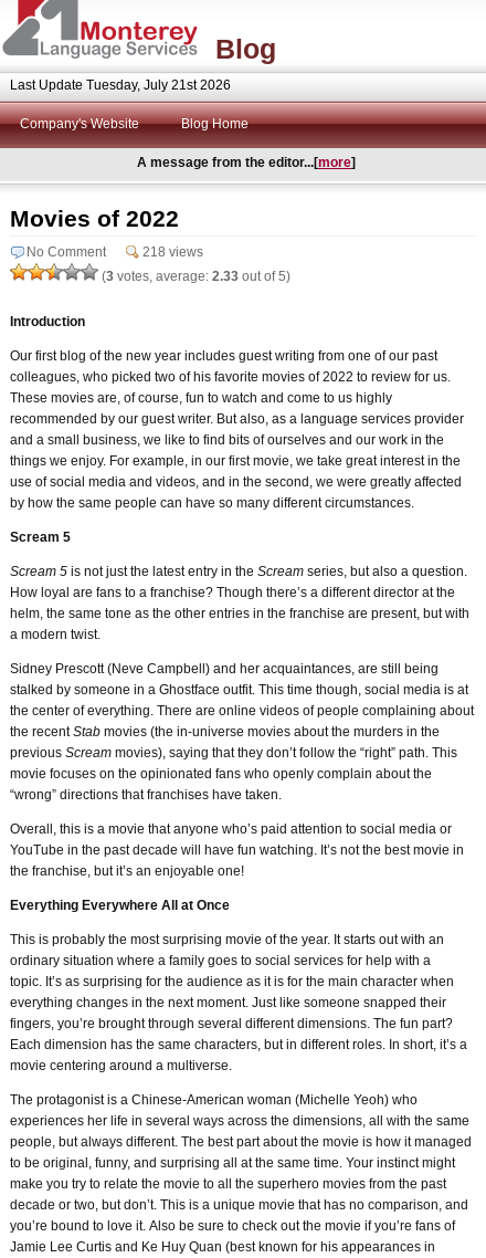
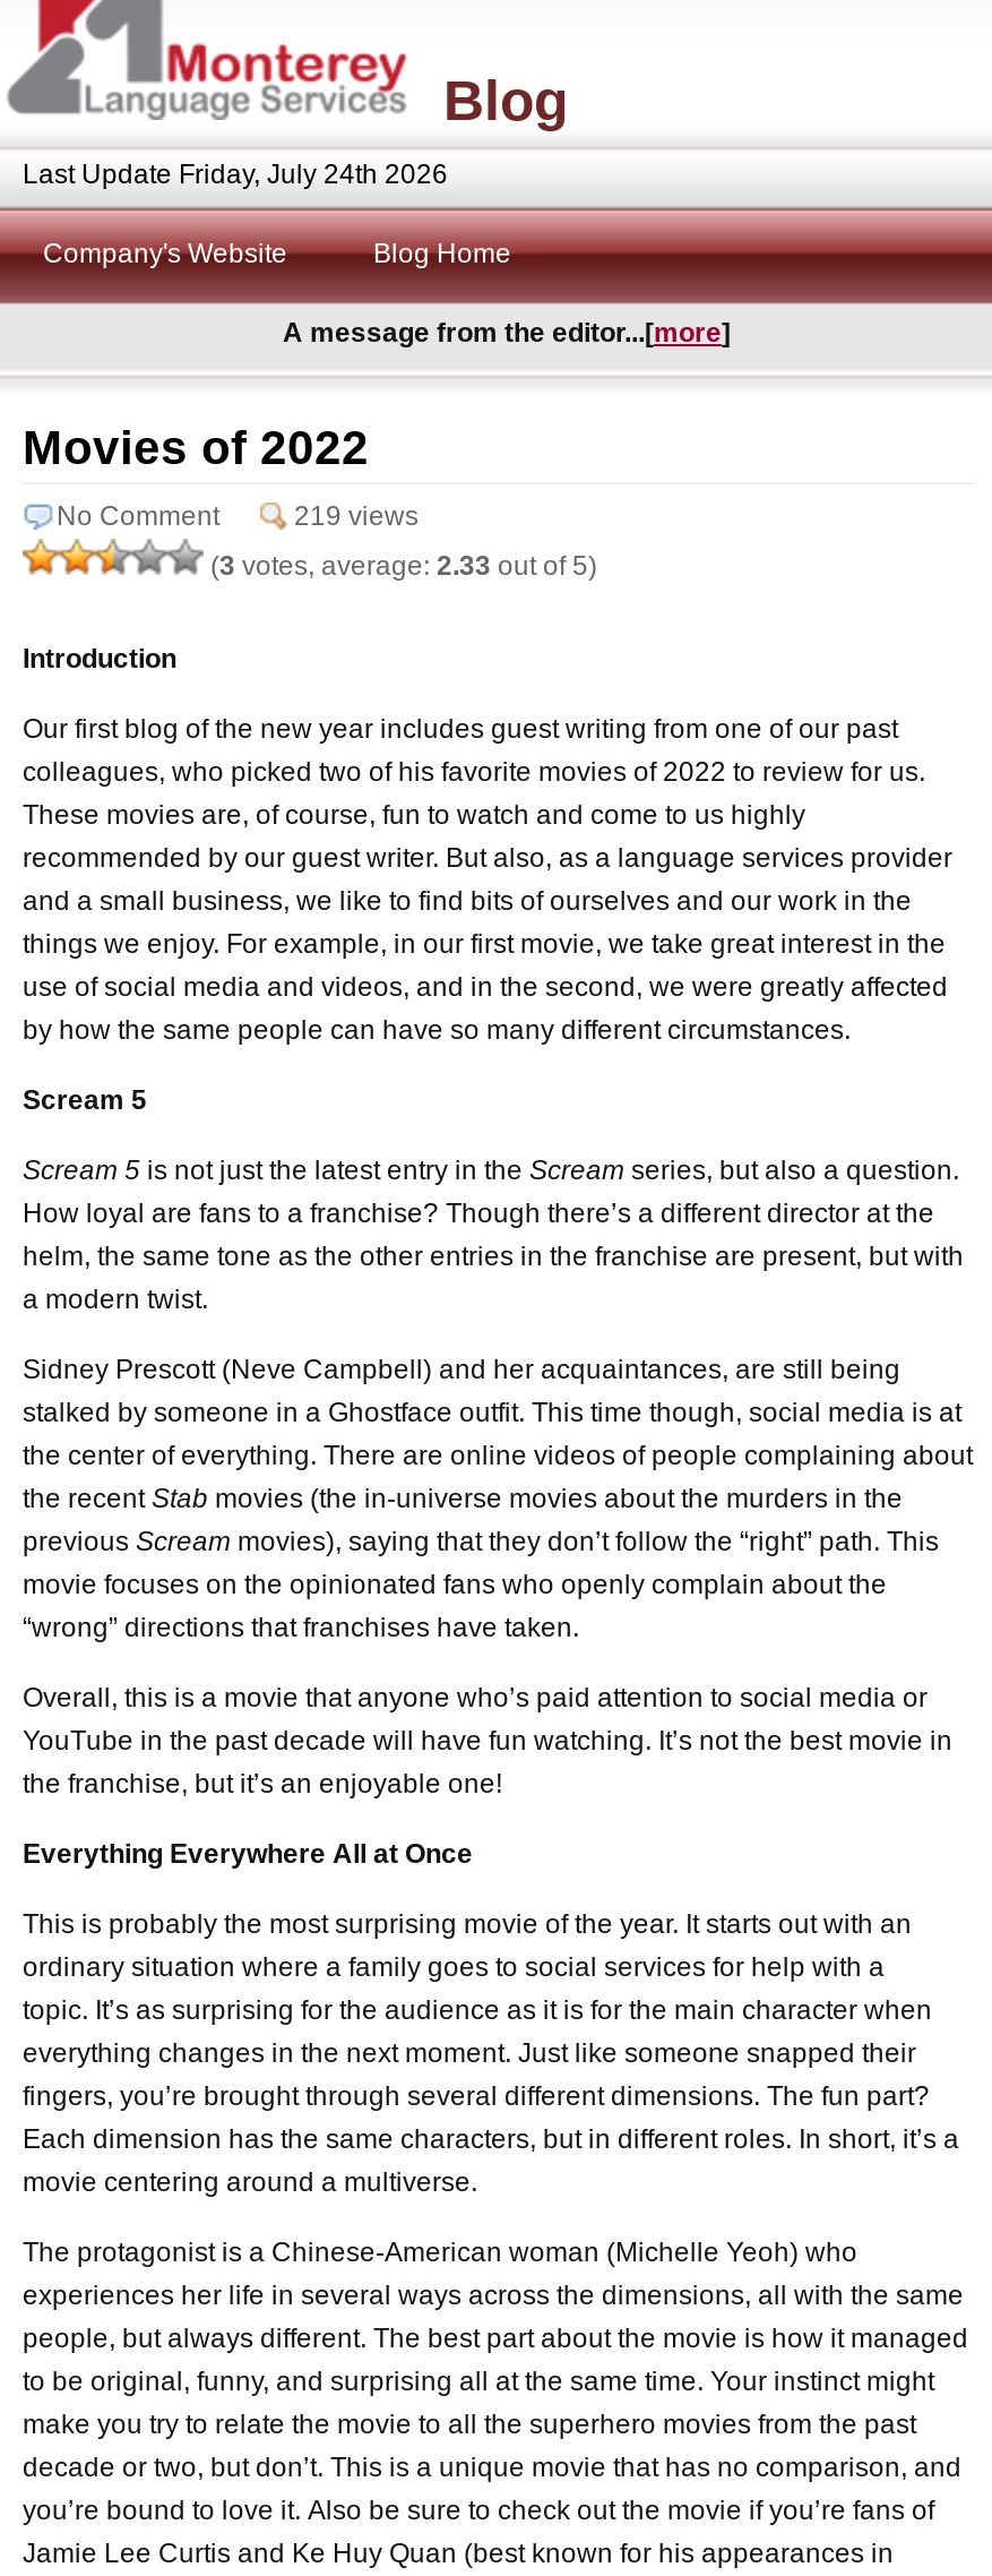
[10,77,231,93] Last Update Tuesday, July 21st 2026 -> [23,158,448,190] Last Update Friday, July 24th 2026
[142,244,203,260] 218 views -> [294,500,419,532] 219 views

